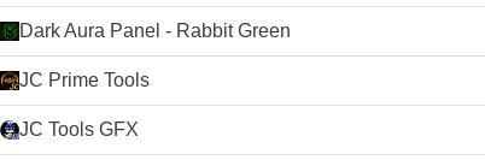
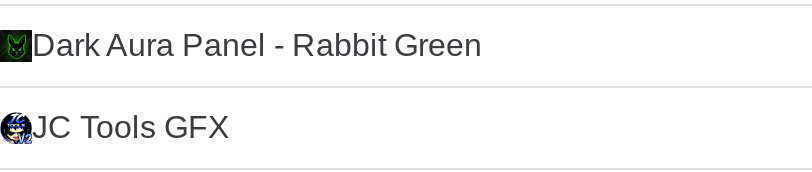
[19,70,150,90] JC Prime Tools -> none

